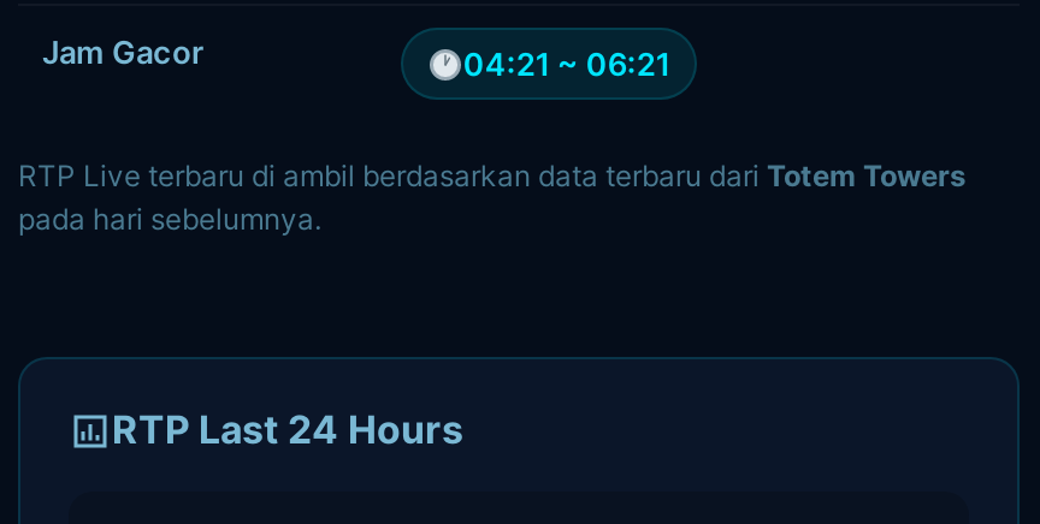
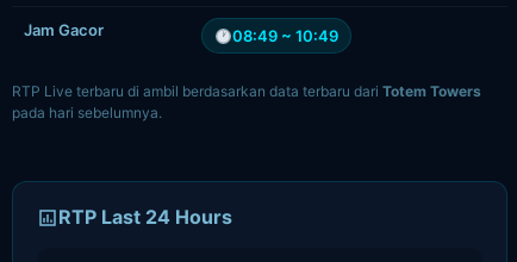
[463,44,670,83] 04:21 ~ 06:21 -> [232,26,338,45] 08:49 ~ 10:49

